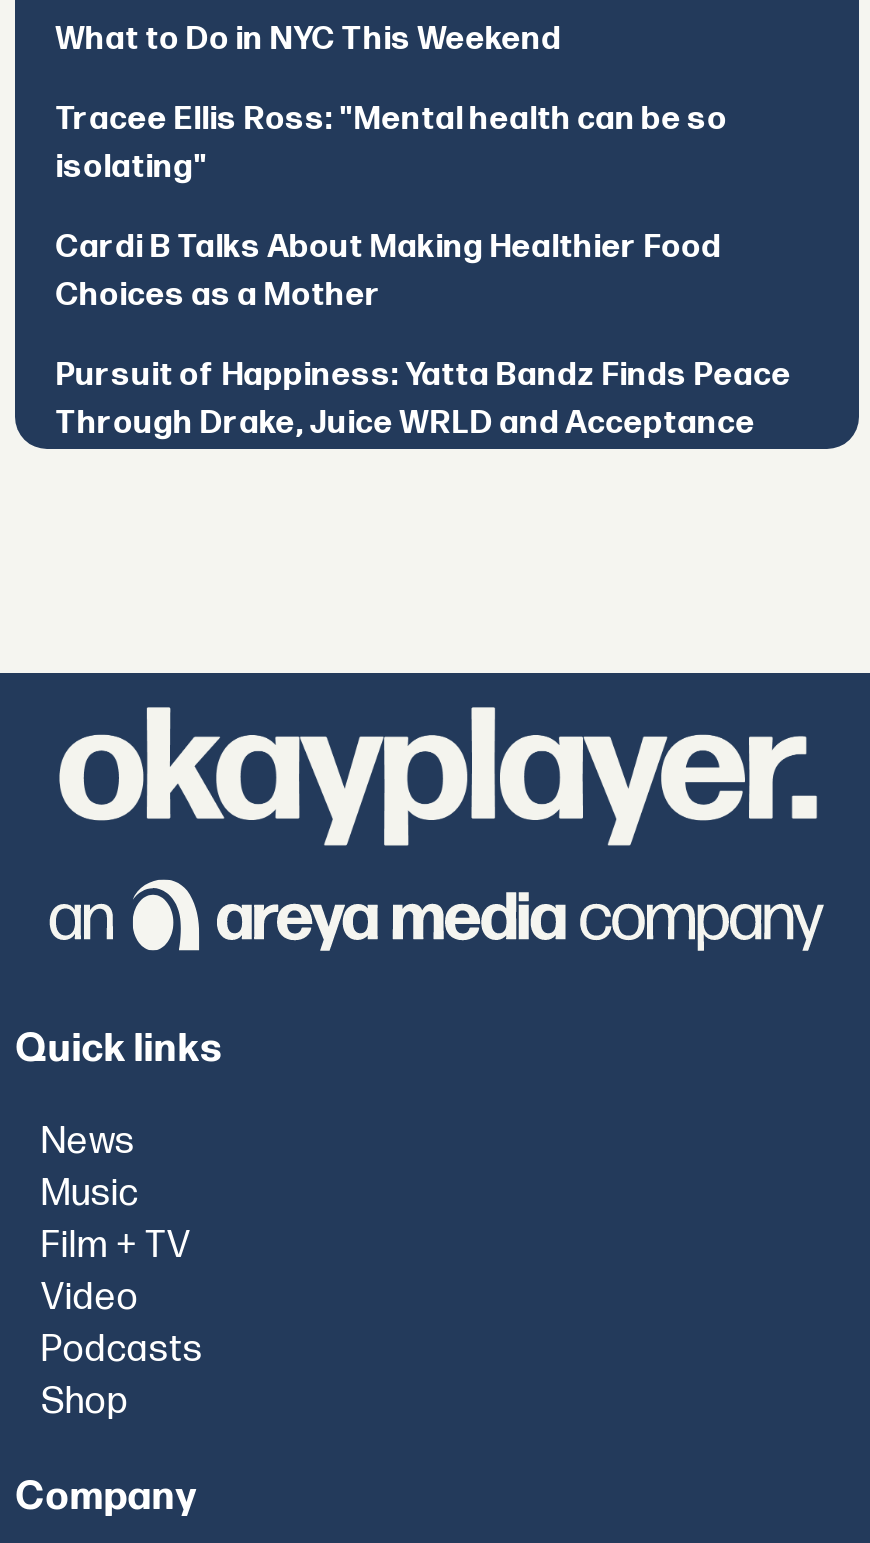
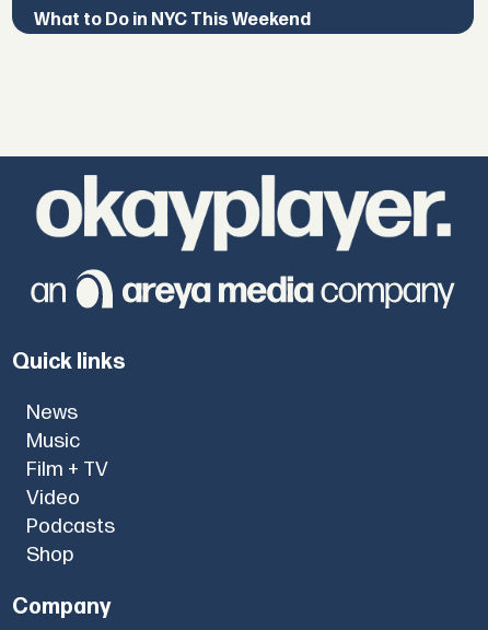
[55,101,791,443] Tracee Ellis Ross: "Mental health can be so | isolating" | Cardi B Talks About Making Healthier Food | Choices as a Mother | Pursuit of Happiness: Yatta Bandz Finds Peace | Through Drake, Juice WRLD and Acceptance -> none

